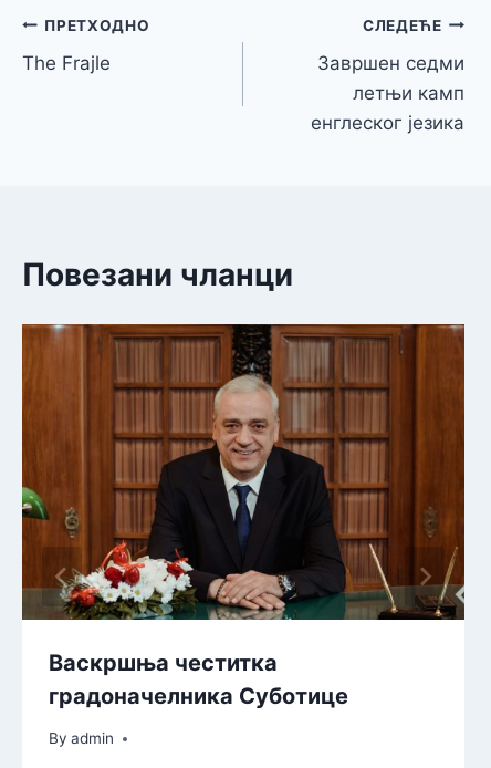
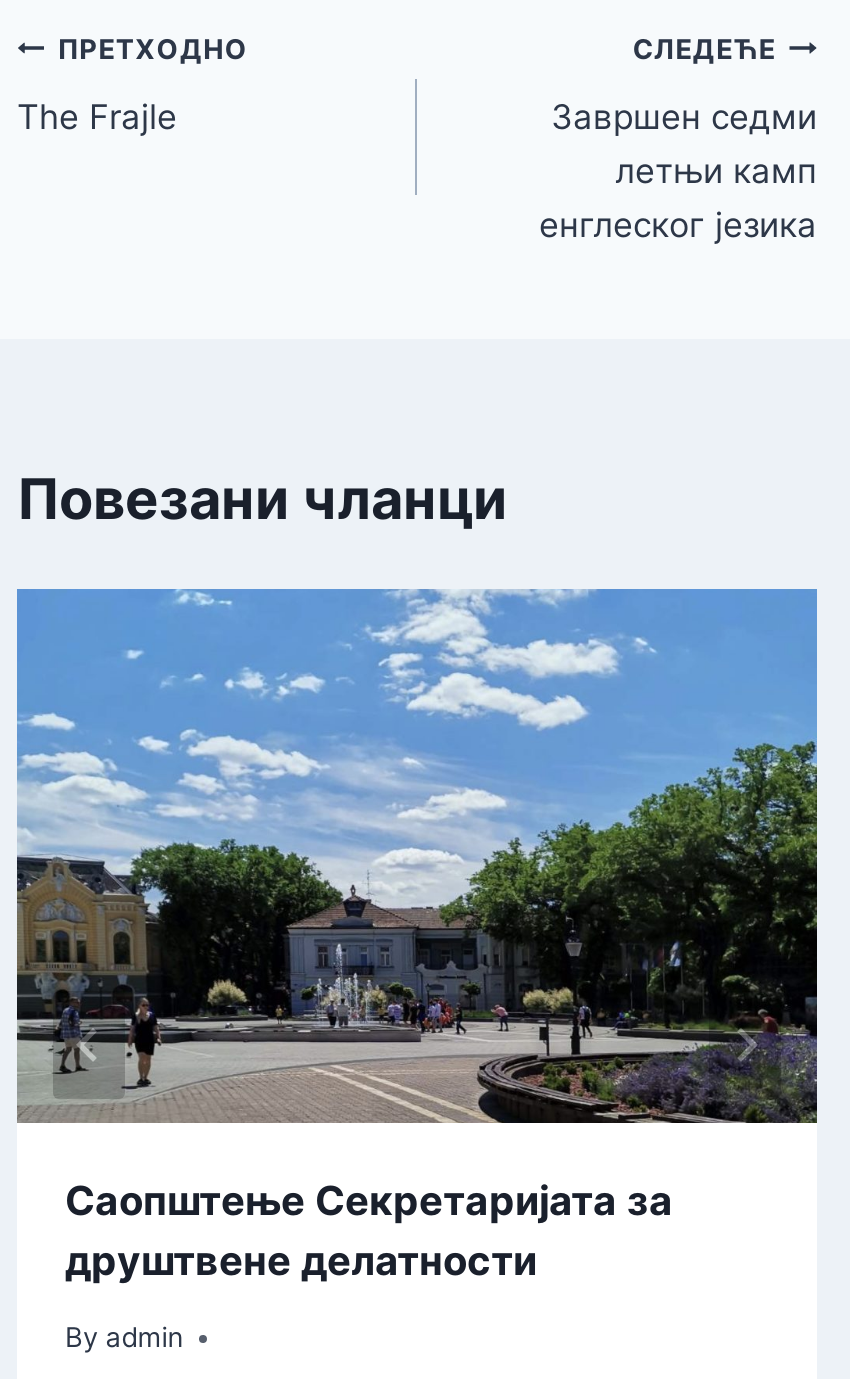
[21,323,466,709] [image] | Васкршња честитка | градоначелника Суботице -> [15,587,819,1284] [image] | Саопштење Секретаријата за | друштвене делатности

